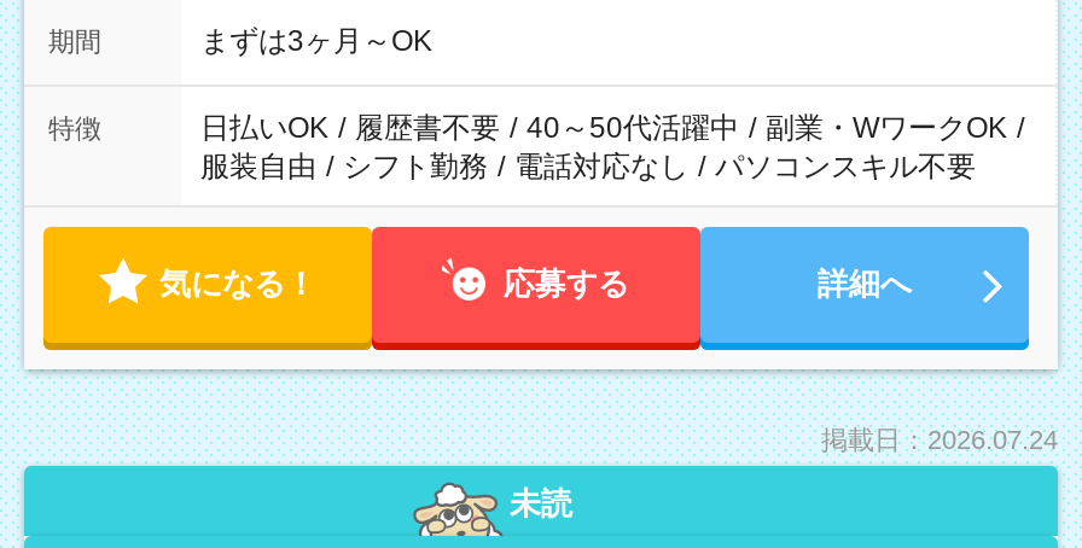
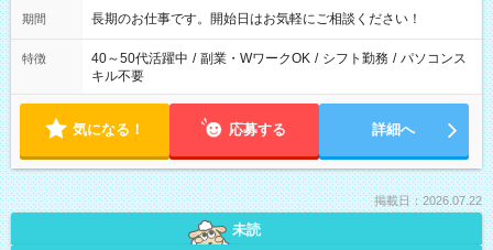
[200,24,432,58] まずは3ヶ月～OK -> [91,11,421,26] 長期のお仕事です。開始日はお気軽にご相談ください！
[200,111,1024,183] 日払いOK / 履歴書不要 / 40～50代活躍中 / 副業・WワークOK / | 服装自由 / シフト勤務 / 電話対応なし / パソコンスキル不要 -> [91,51,467,84] 40～50代活躍中 / 副業・WワークOK / シフト勤務 / パソコンス | キル不要
[821,425,1058,454] 掲載日：2026.07.24 -> [374,194,482,207] 掲載日：2026.07.22

